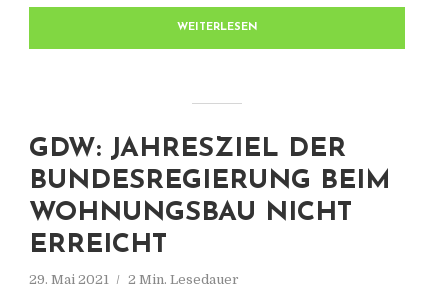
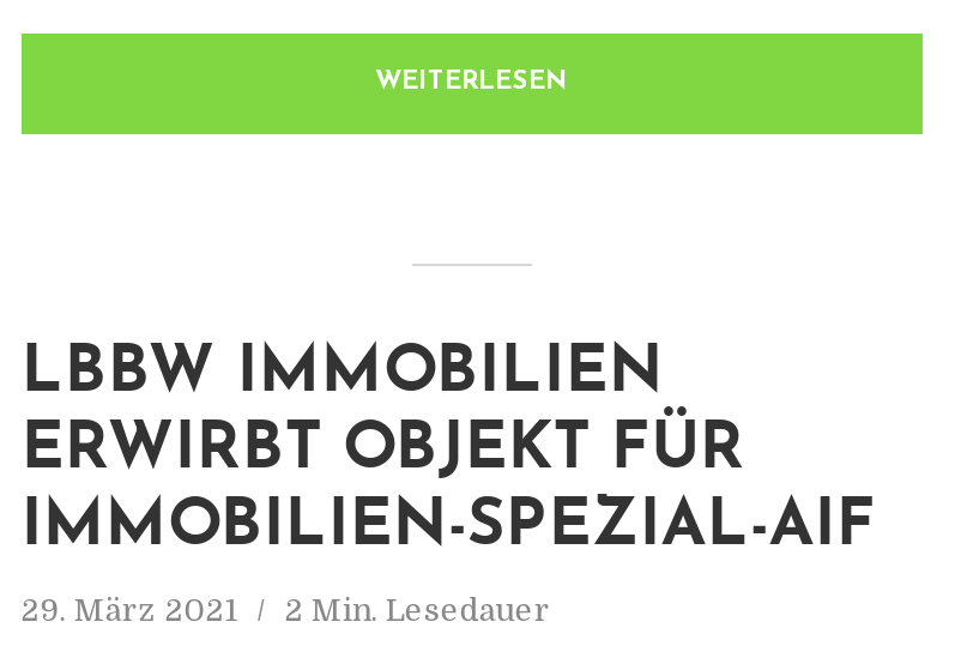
[29,136,391,259] GDW: JAHRESZIEL DER | BUNDESREGIERUNG BEIM | WOHNUNGSBAU NICHT | ERREICHT -> [21,343,877,561] LBBW IMMOBILIEN | ERWIRBT OBJEKT FÜR | IMMOBILIEN-SPEZIAL-AIF
[29,272,239,287] 29. Mai 2021 2 Min. Lesedauer -> [21,592,551,628] 29. März 2021 2 Min. Lesedauer

